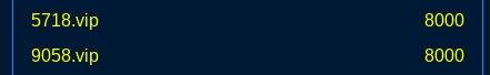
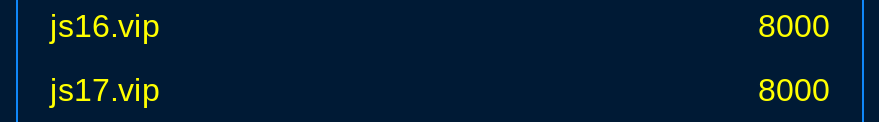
[31,11,99,30] 5718.vip -> [50,9,160,43] js16.vip
[31,46,99,65] 9058.vip -> [50,73,160,107] js17.vip

